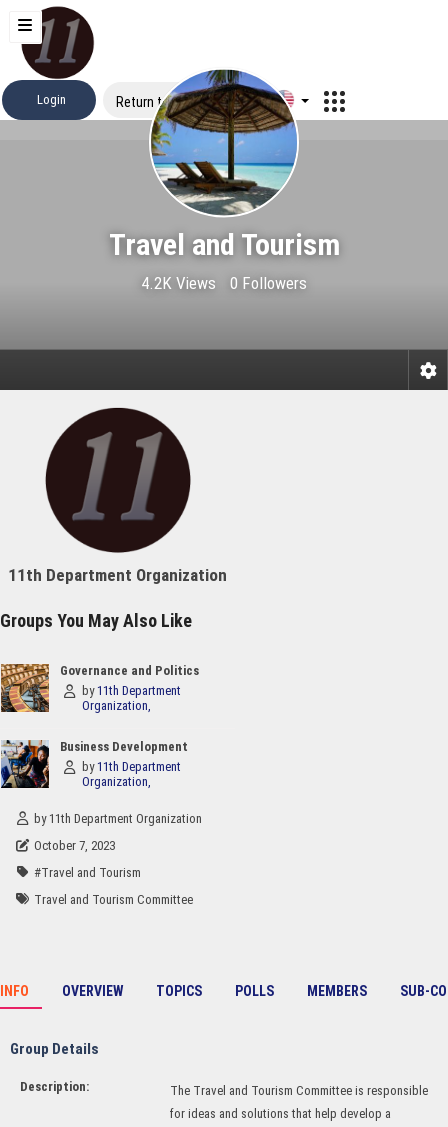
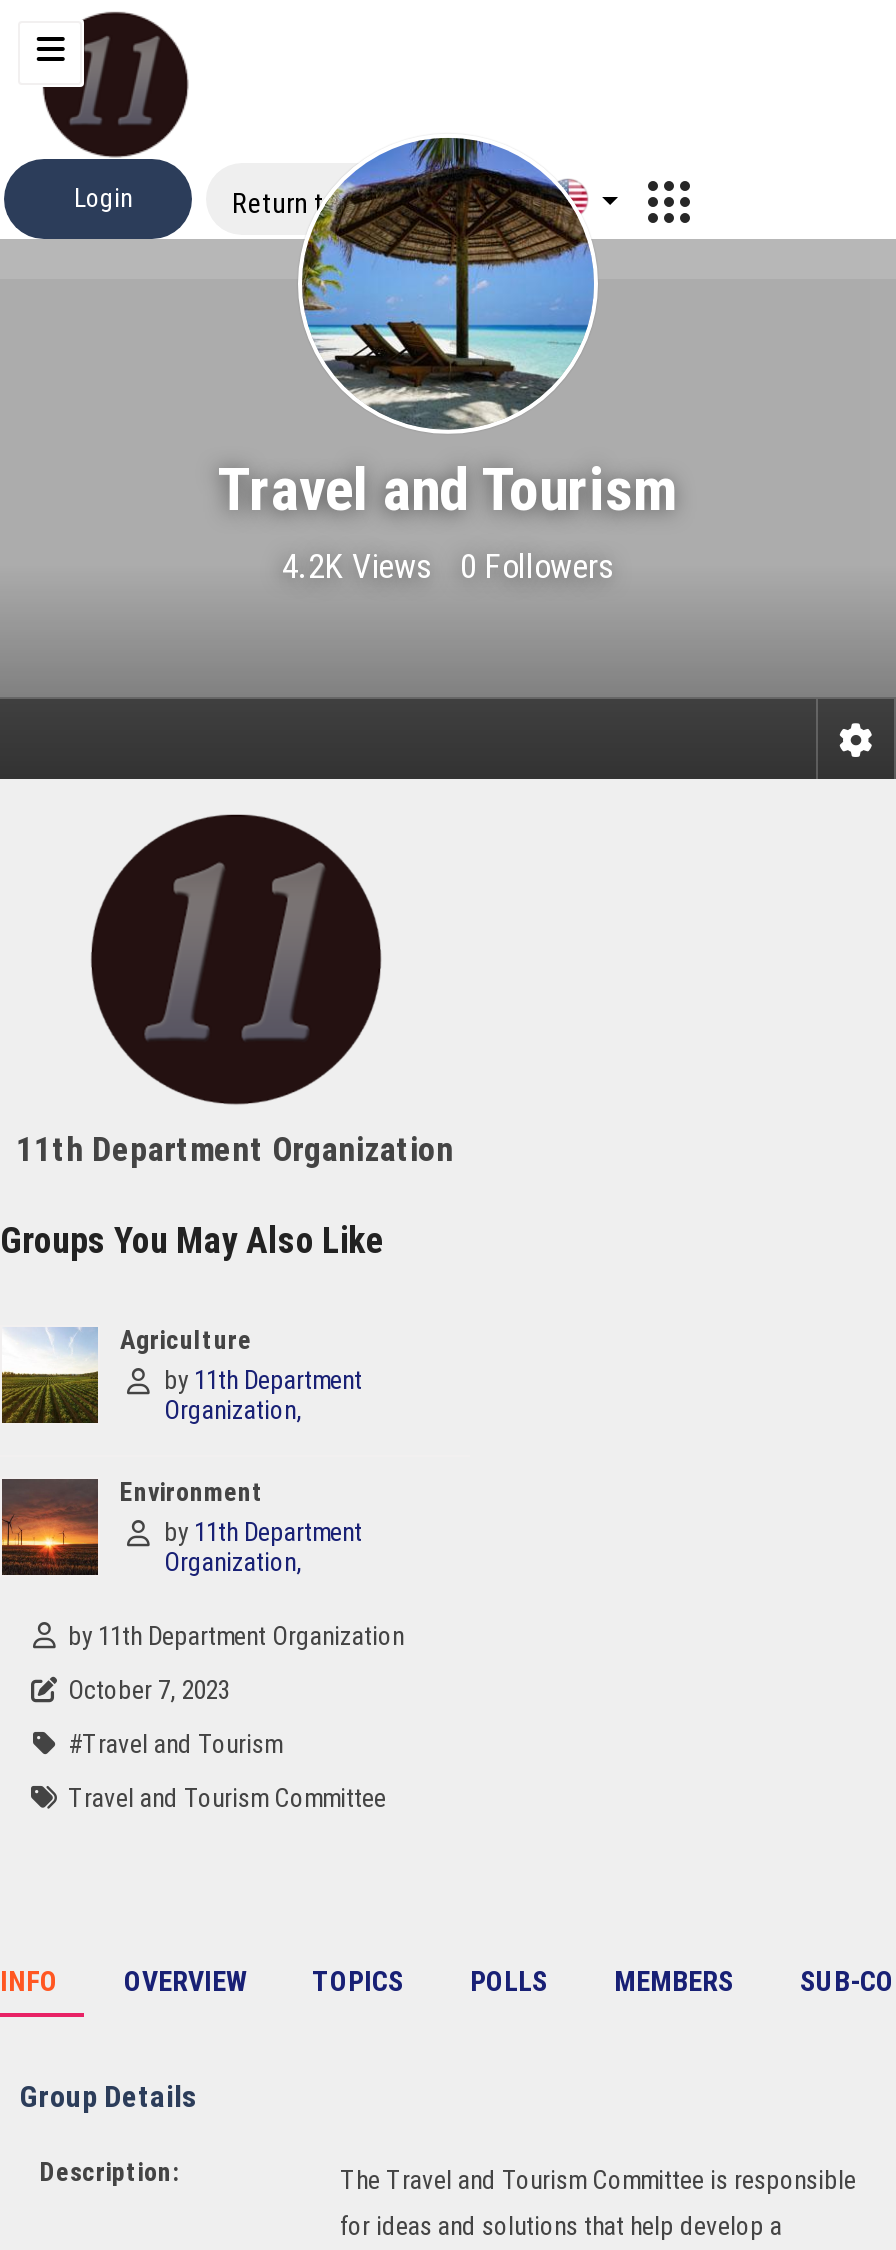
[3,663,199,713] [image] | Governance and Politics -> [6,1325,252,1425] [image] | Agriculture
[3,739,188,788] [image] | Business Development -> [6,1477,264,1575] [image] | Environment

